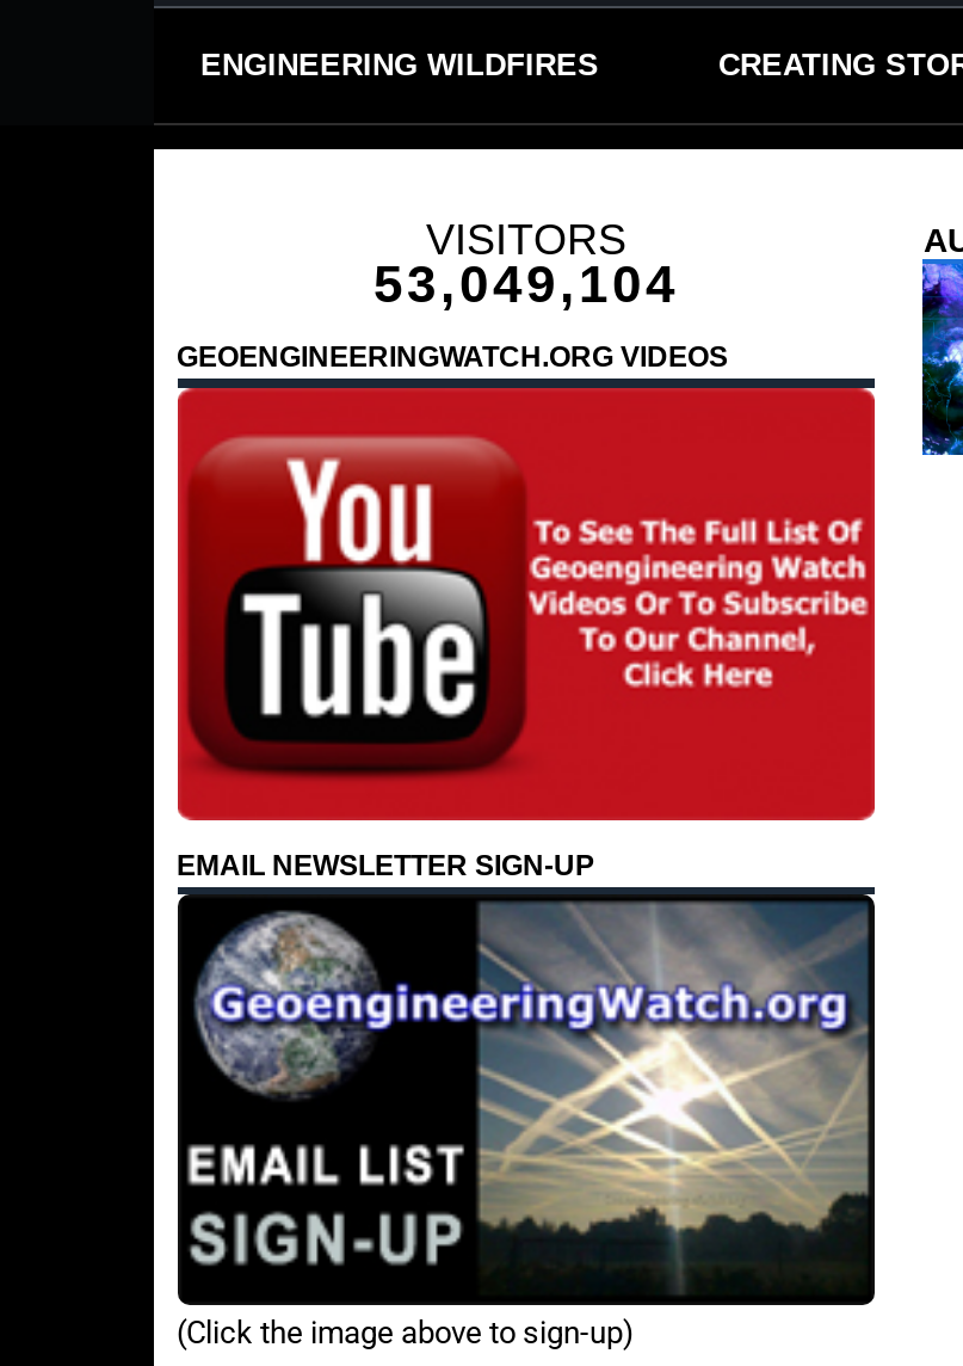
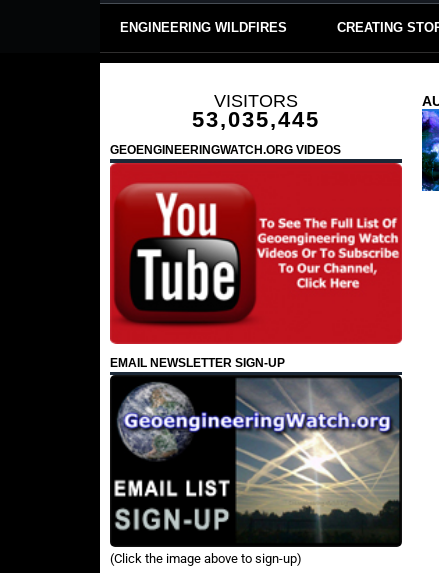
[374,254,679,314] 53,049,104 -> [192,107,320,132] 53,035,445

